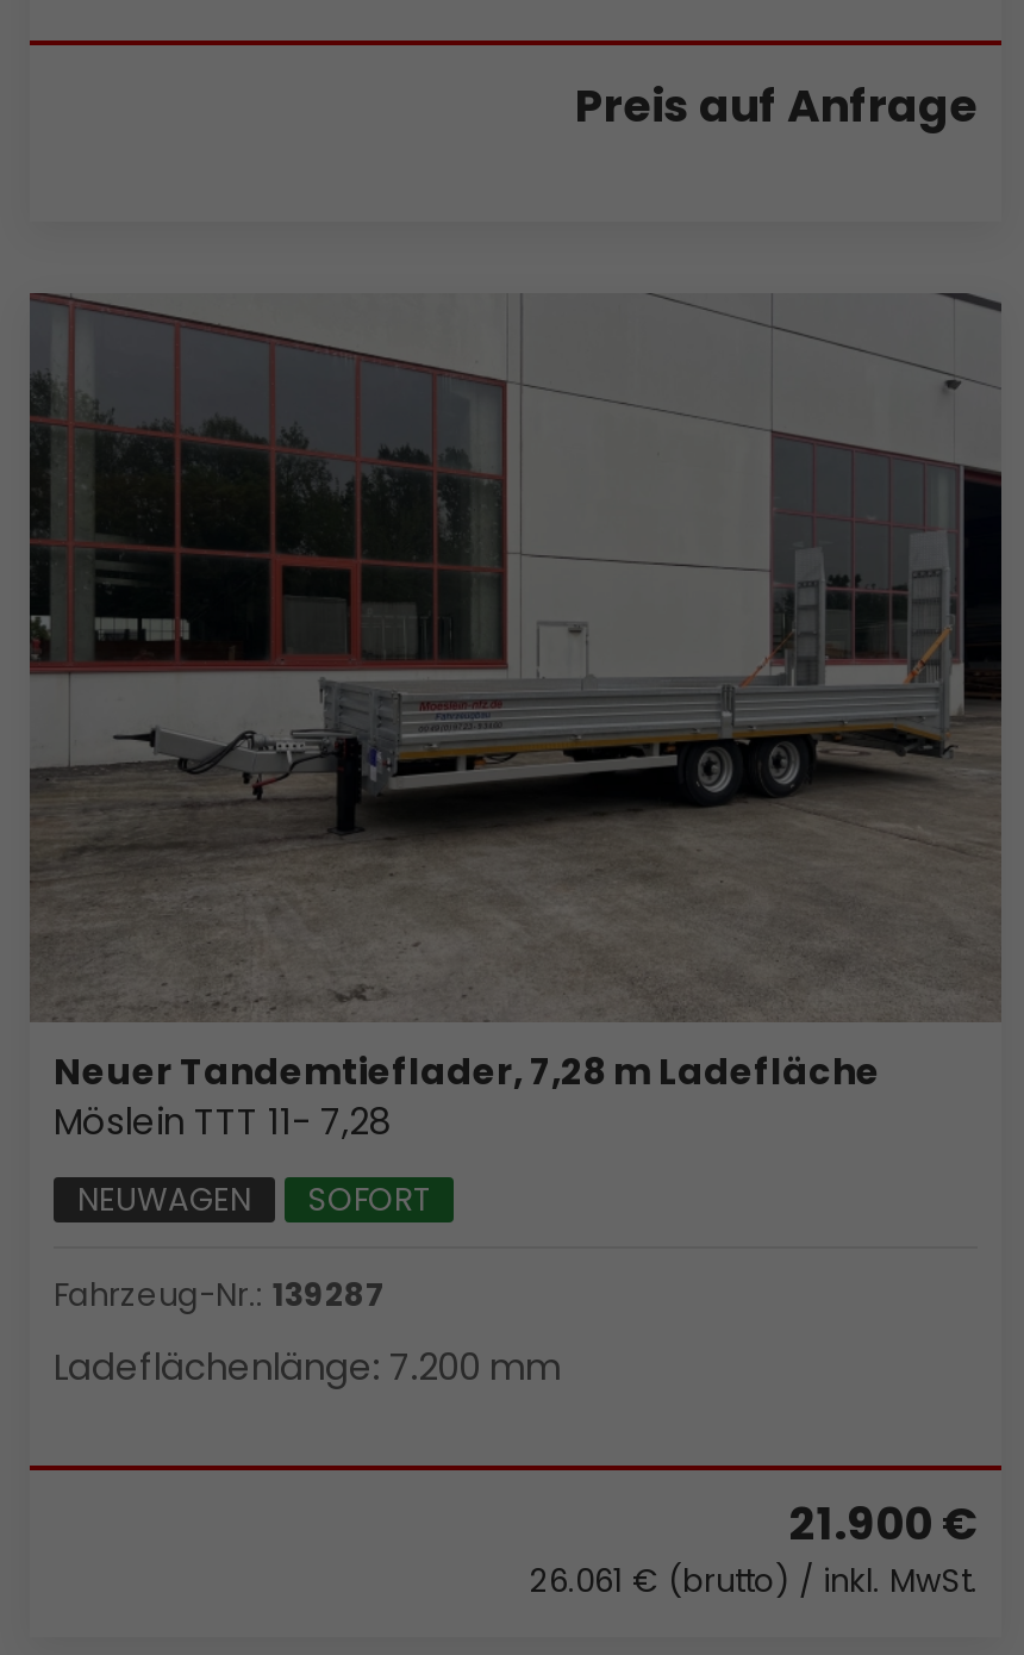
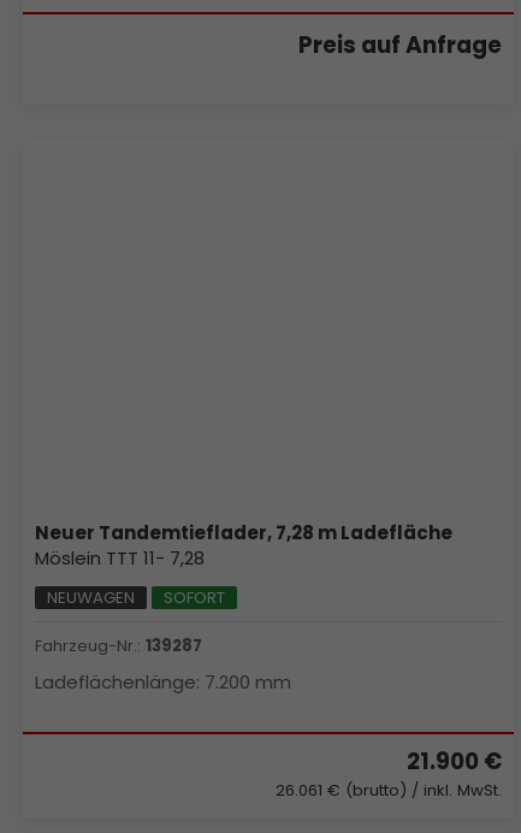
[27,291,1004,1025] [image] -> none

